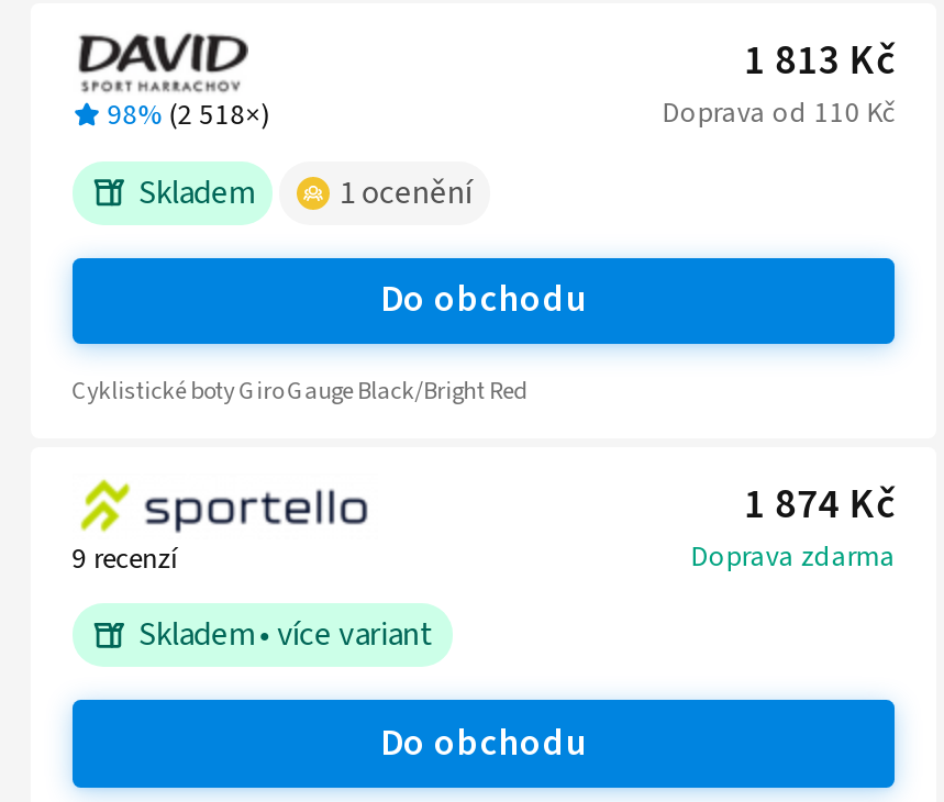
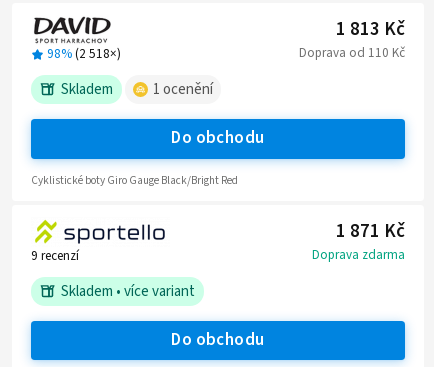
[744,475,895,535] 1 874 Kč -> [336,218,405,245] 1 871 Kč

